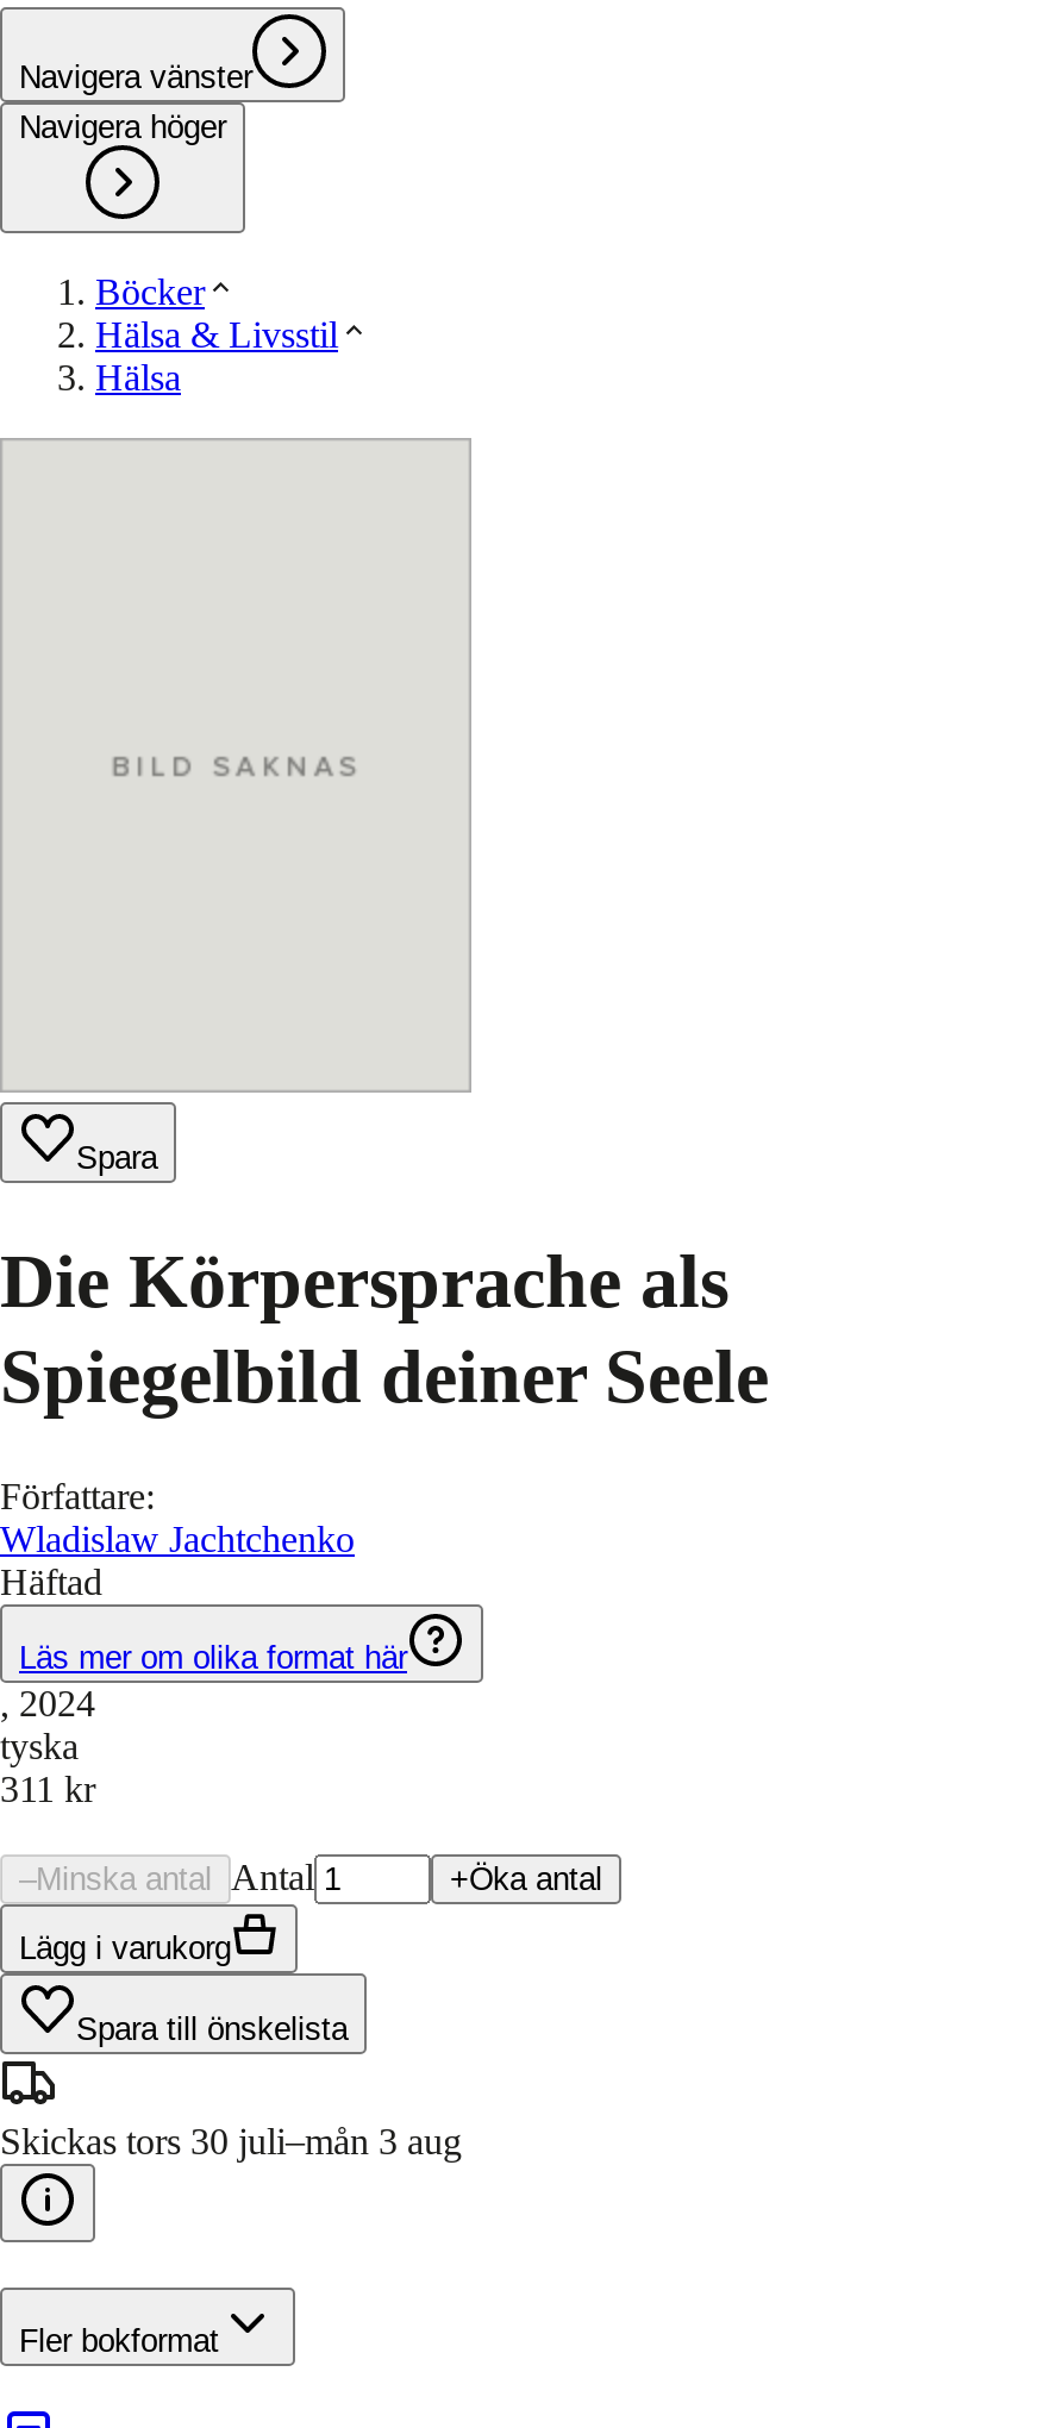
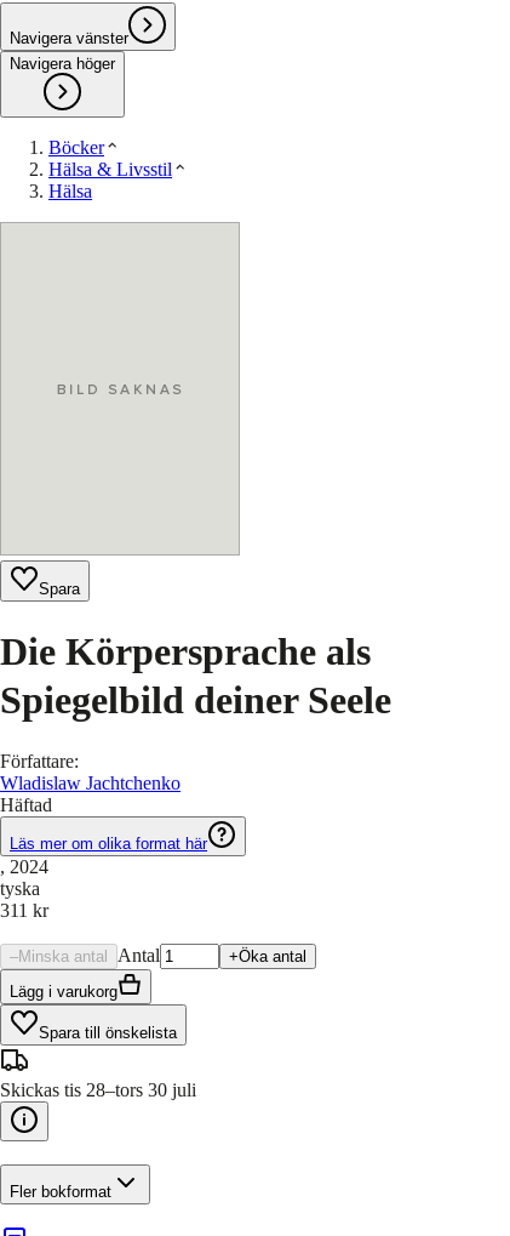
[0,2121,462,2161] Skickas tors 30 juli–mån 3 aug -> [0,1079,196,1100] Skickas tis 28–tors 30 juli

